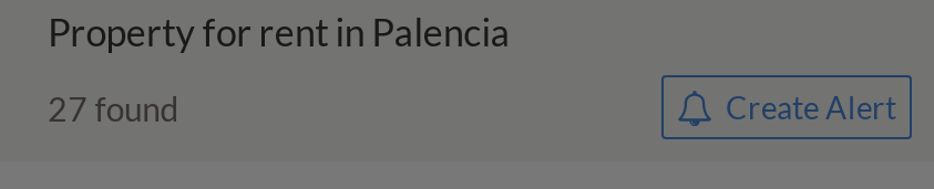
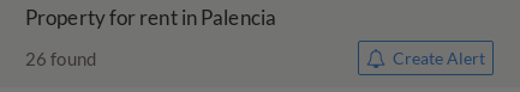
[48,87,178,127] 27 found -> [25,47,96,69] 26 found

